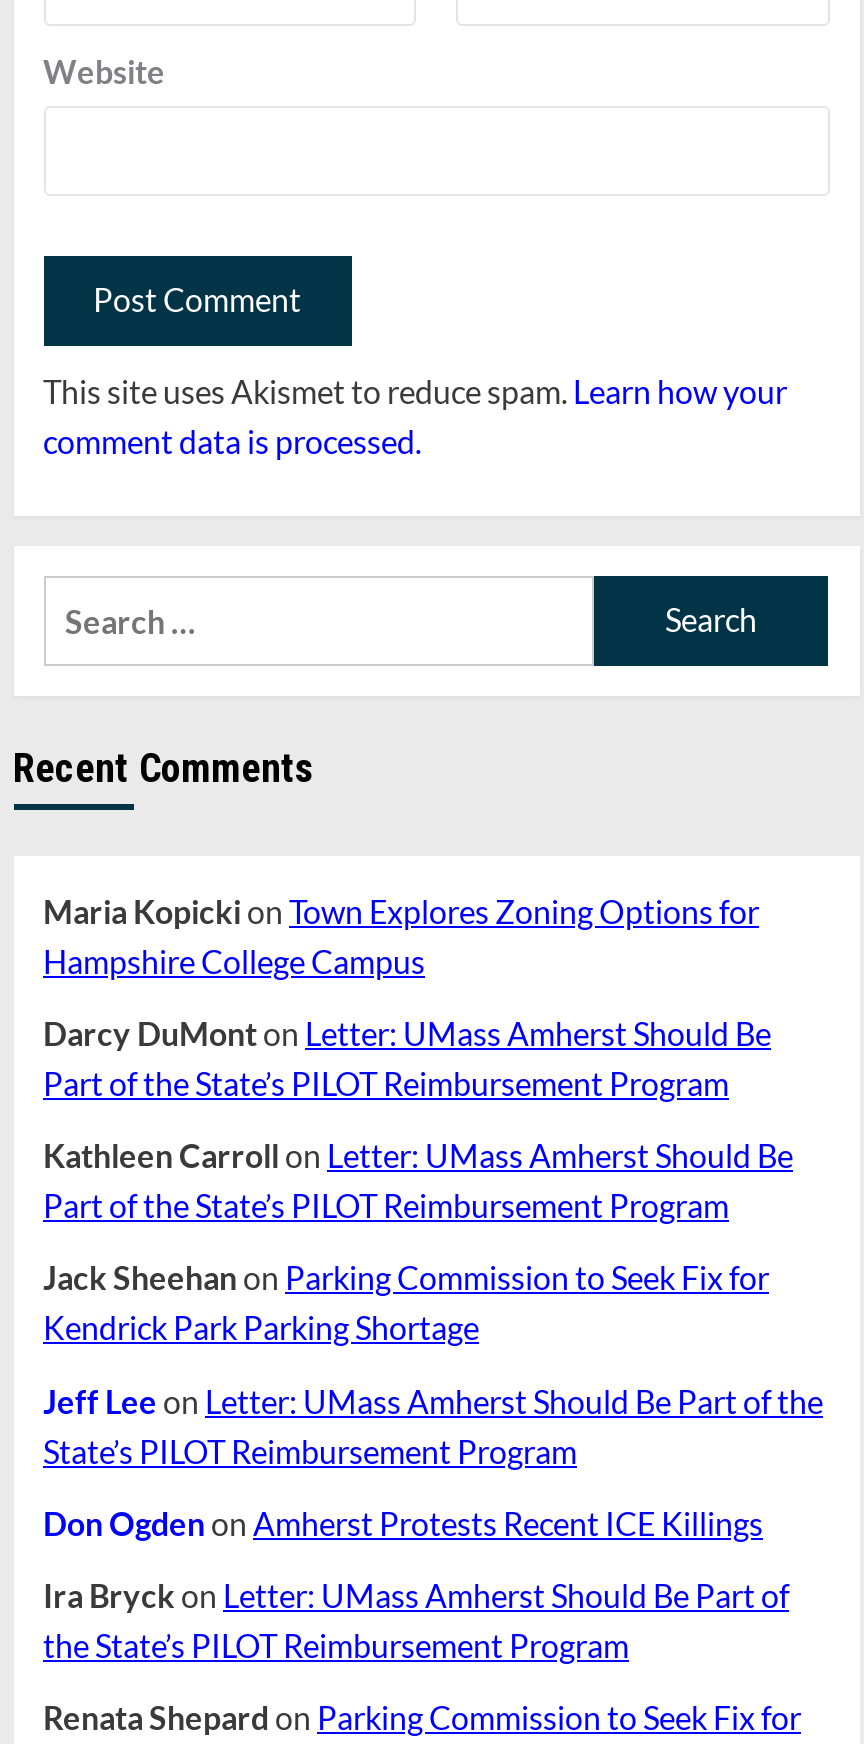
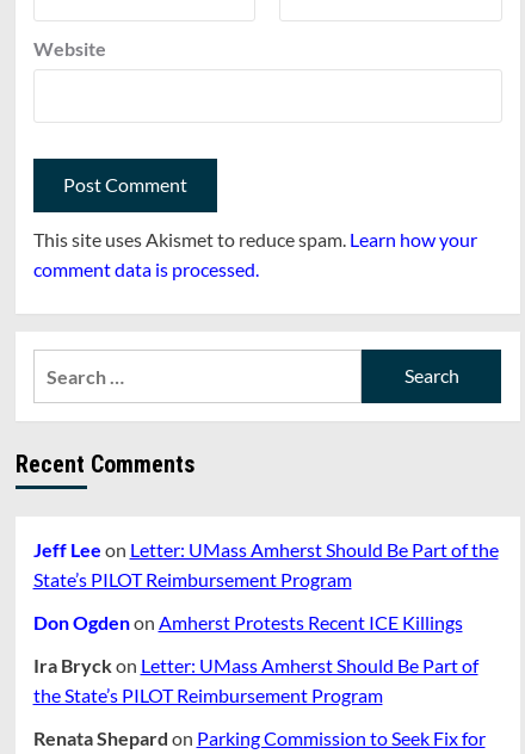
[43,892,793,1347] Maria Kopicki on Town Explores Zoning Options for | Hampshire College Campus | Darcy DuMont on Letter: UMass Amherst Should Be | Part of the State’s PILOT Reimbursement Program | Kathleen Carroll on Letter: UMass Amherst Should Be | Part of the State’s PILOT Reimbursement Program | Jack Sheehan on Parking Commission to Seek Fix for | Kendrick Park Parking Shortage -> none

